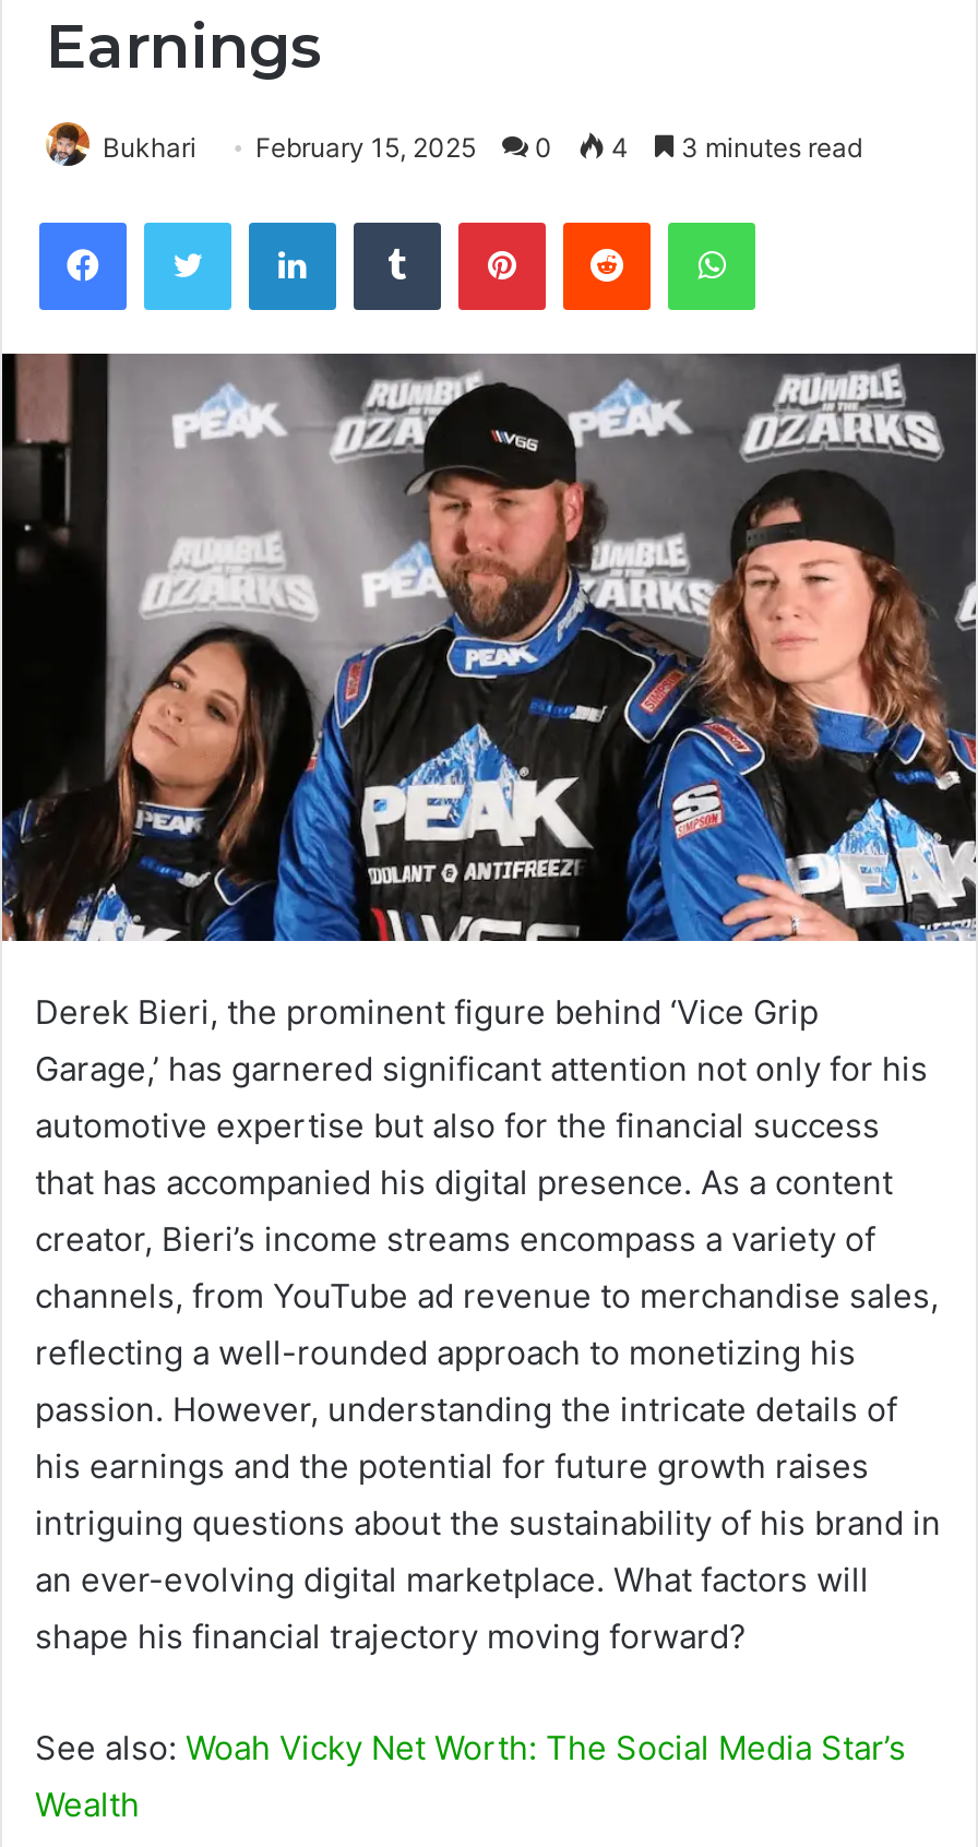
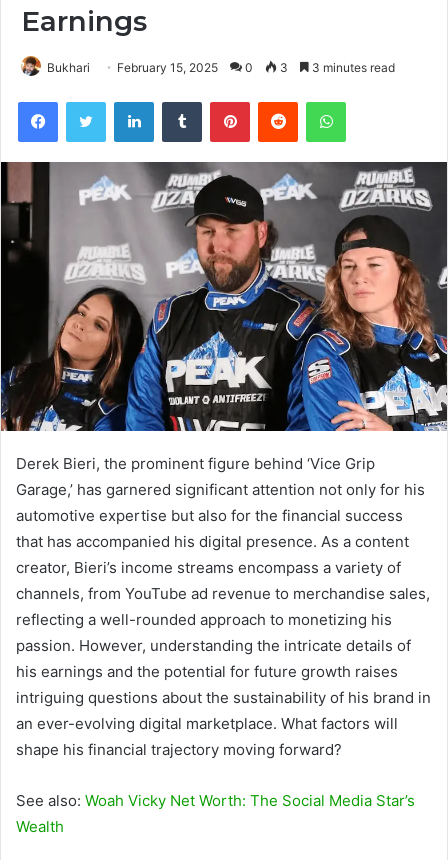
[103,131,862,164] Bukhari February 15, 2025 0 4 3 minutes read -> [47,60,395,75] Bukhari February 15, 2025 0 3 3 minutes read

